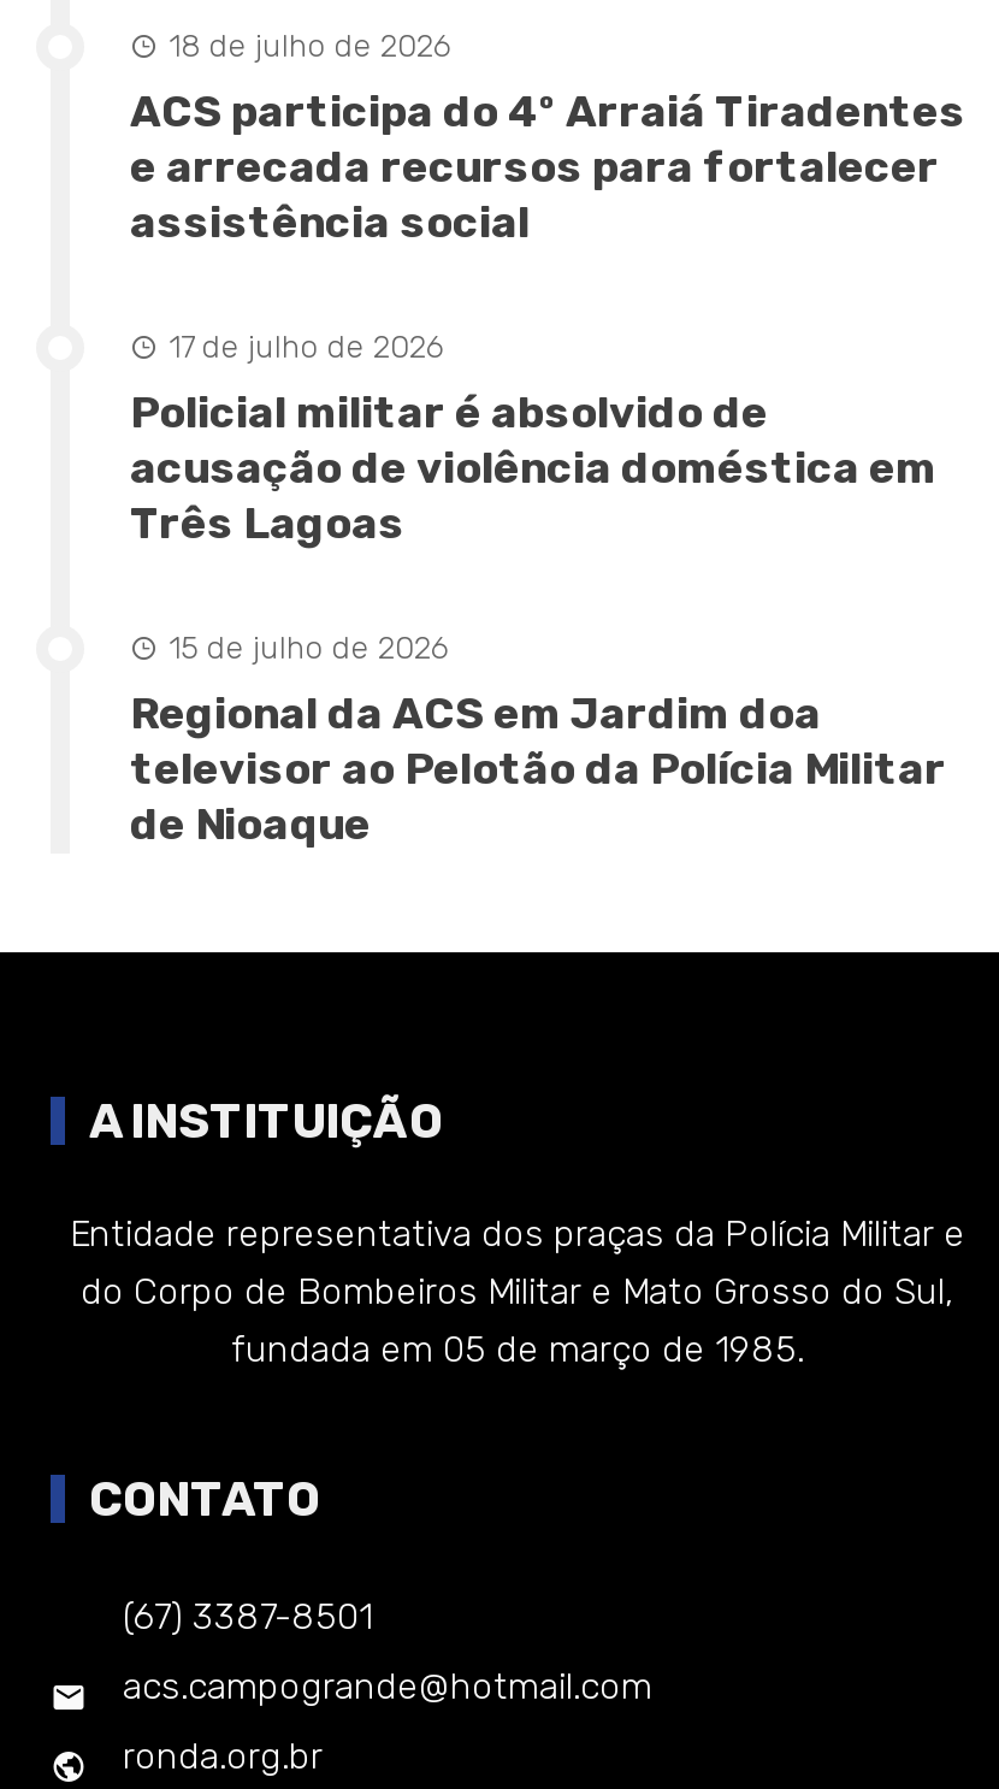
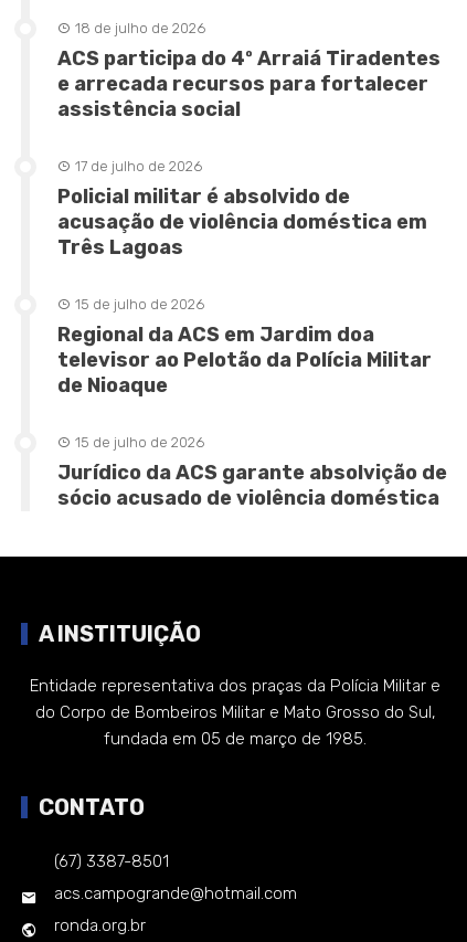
none -> [57,434,447,510] 15 de julho de 2026 | Jurídico da ACS garante absolvição de | sócio acusado de violência doméstica

